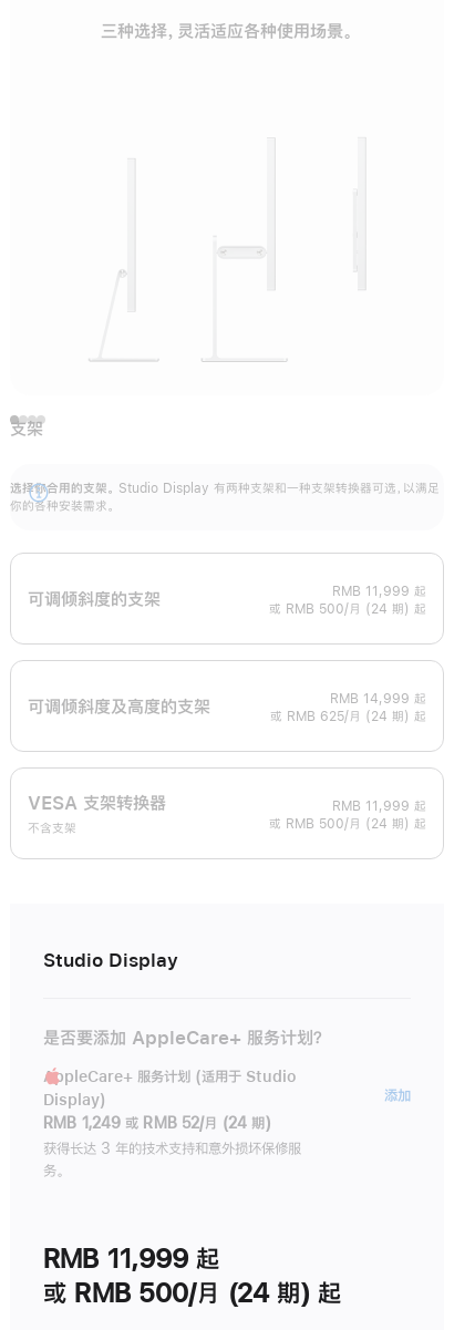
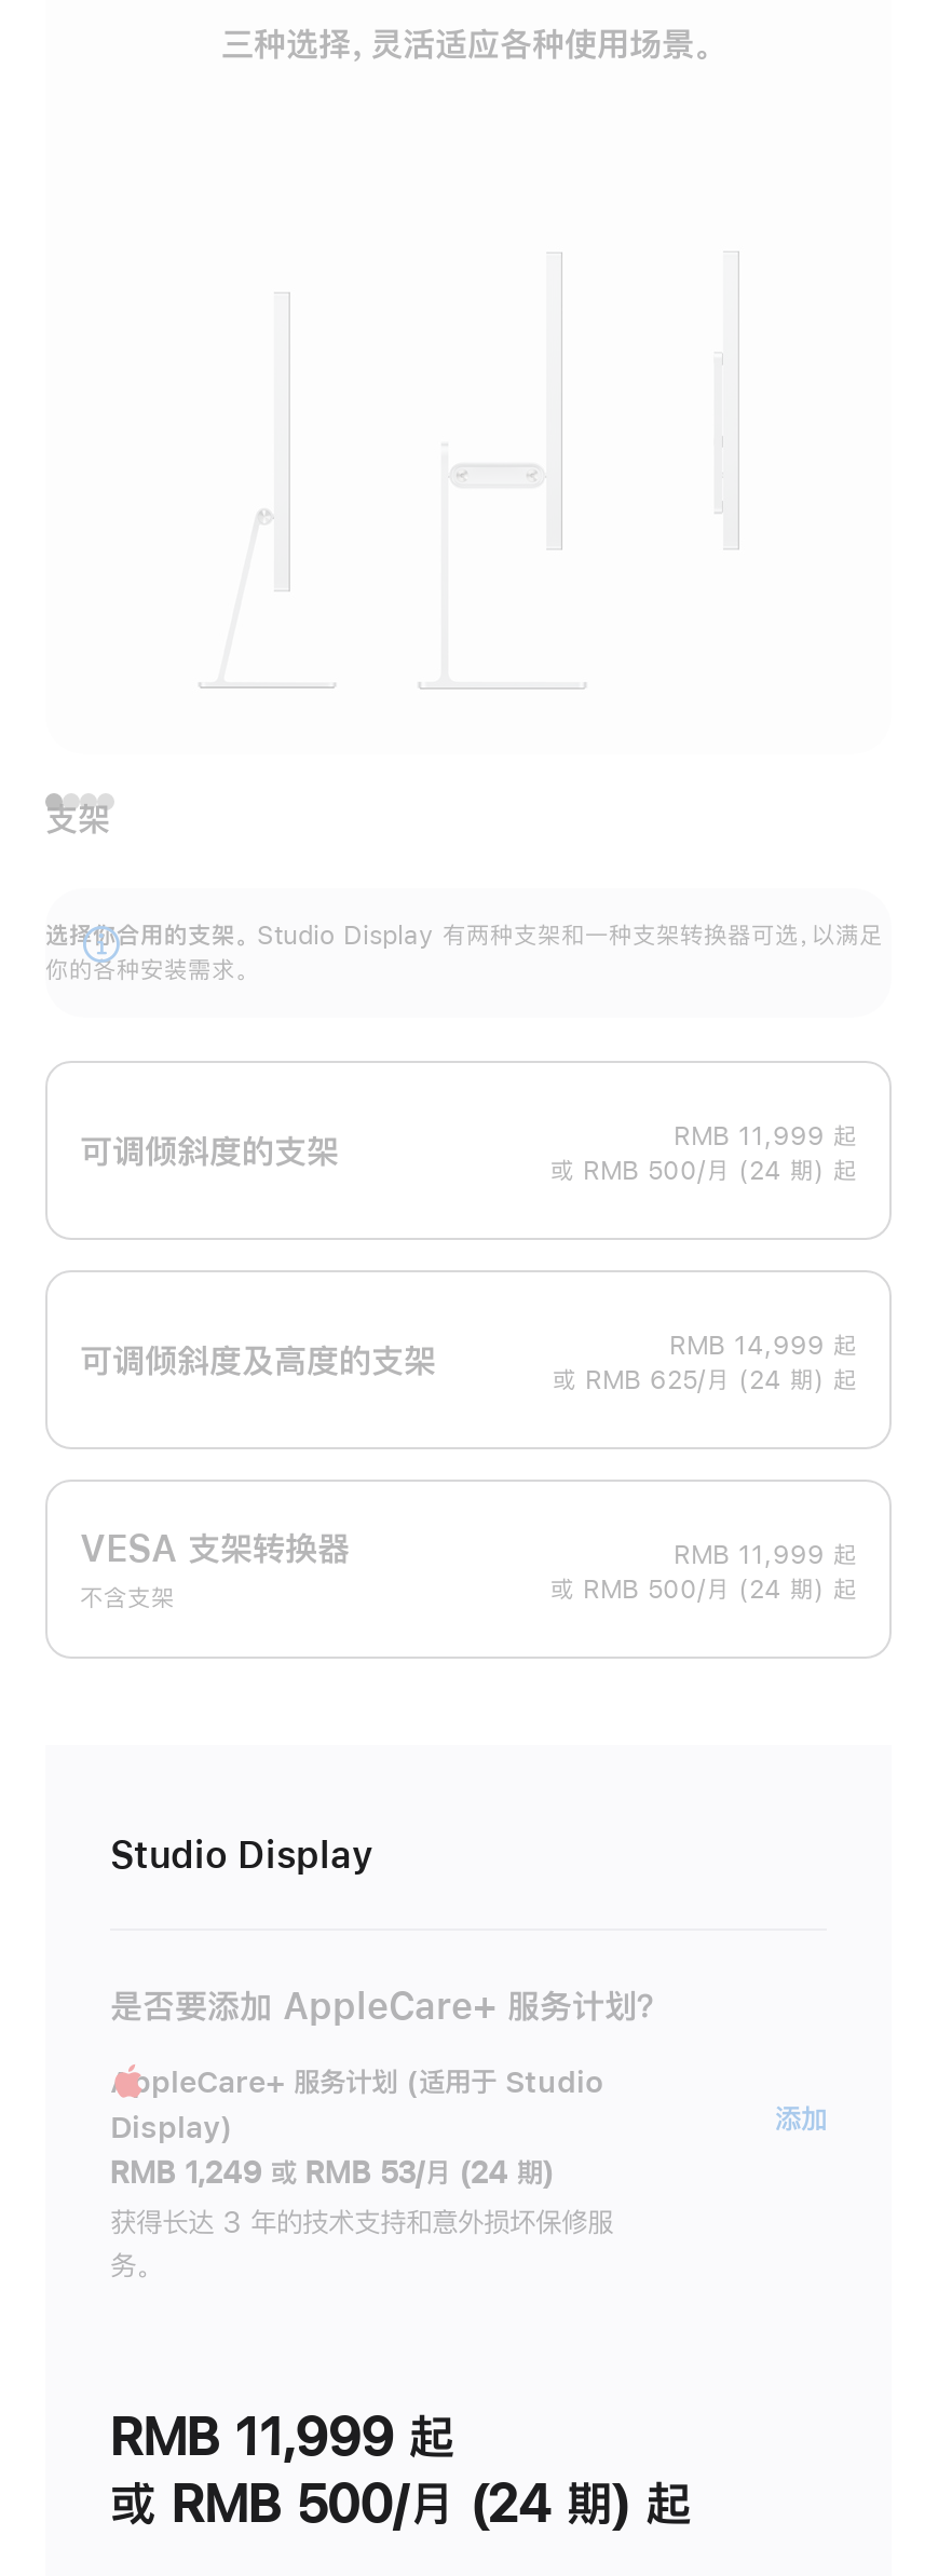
[43,1115,271,1131] RMB 1,249 或 RMB 52/月 (24 期) -> [110,2158,554,2188] RMB 1,249 或 RMB 53/月 (24 期)

